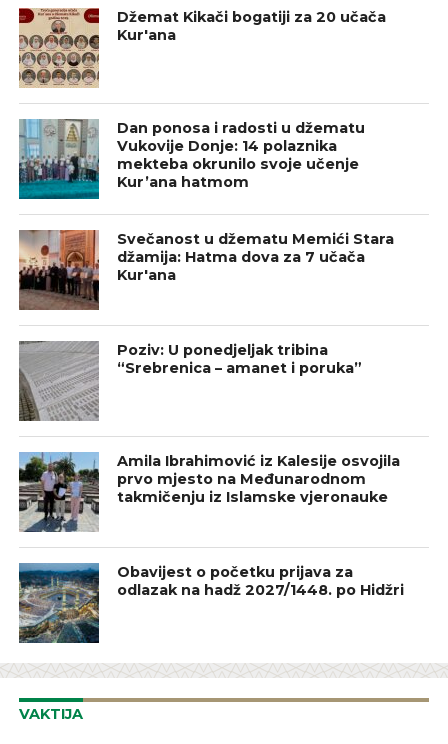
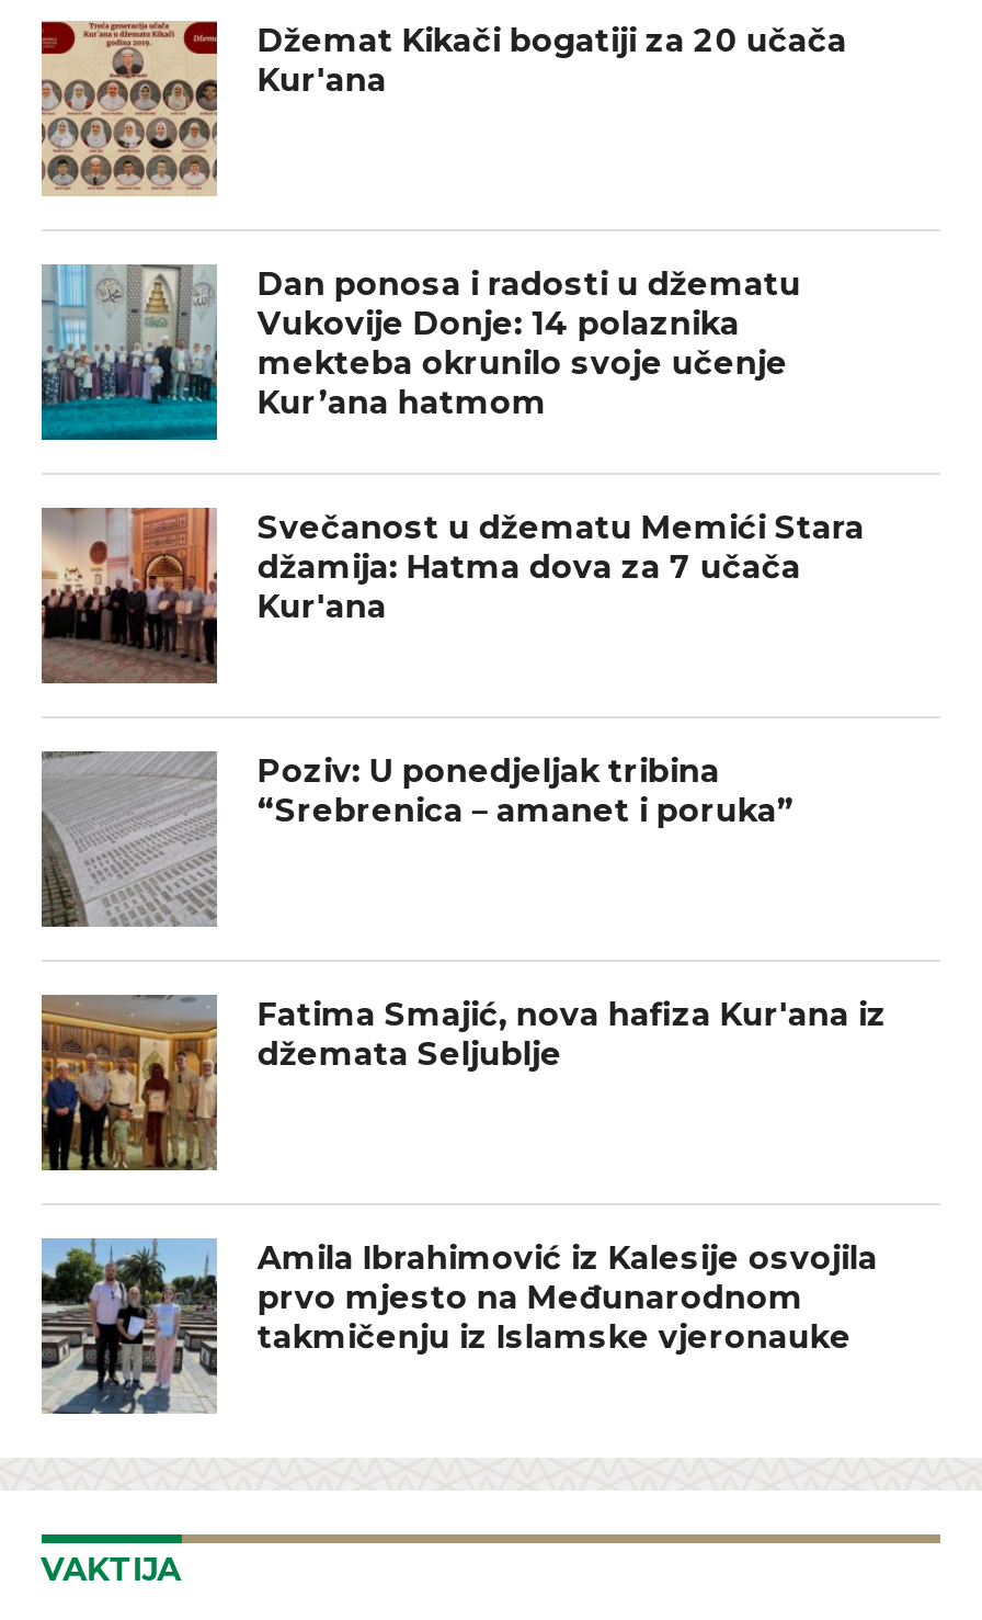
none -> [42,995,886,1170] [image] | Fatima Smajić, nova hafiza Kur'ana iz | džemata Seljublje
moved [17,452,400,534] -> [37,1238,877,1418]: [image] | Amila Ibrahimović iz Kalesije osvojila | prvo mjesto na Međunarodnom | takmičenju iz Islamske vjeronauke
[18,563,404,644] [image] | Obavijest o početku prijava za | odlazak na hadž 2027/1448. po Hidžri -> none

